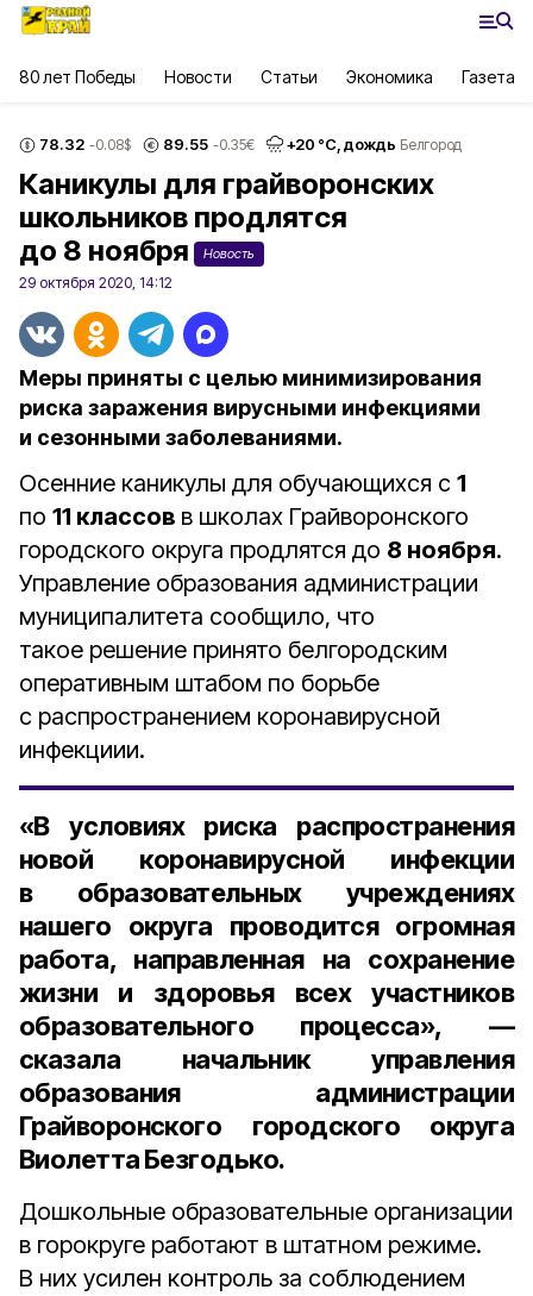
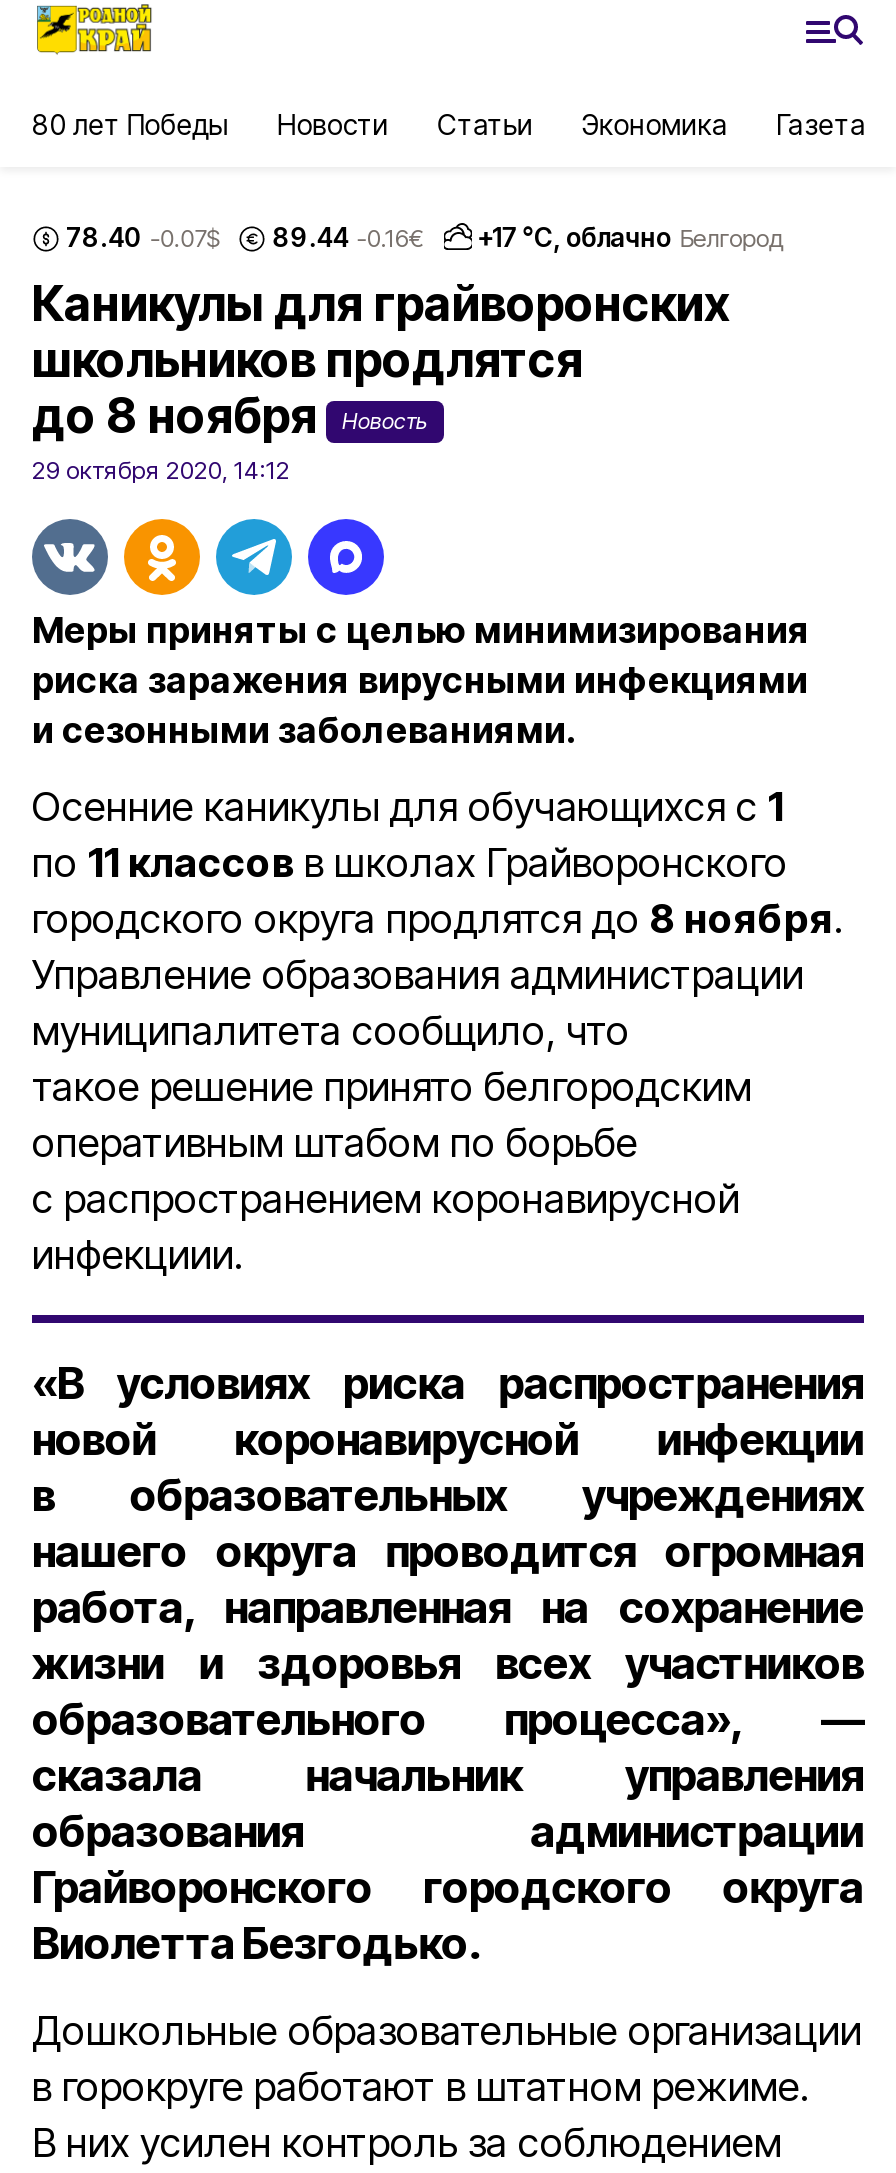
[39,134,131,153] 78.32 -0.08$ -> [66,220,219,252] 78.40 -0.07$
[163,134,254,153] 89.55 -0.35€ -> [273,220,423,252] 89.44 -0.16€
[286,134,462,154] +20 °С, дождь Белгород -> [477,221,783,253] +17 °С, облачно Белгород

